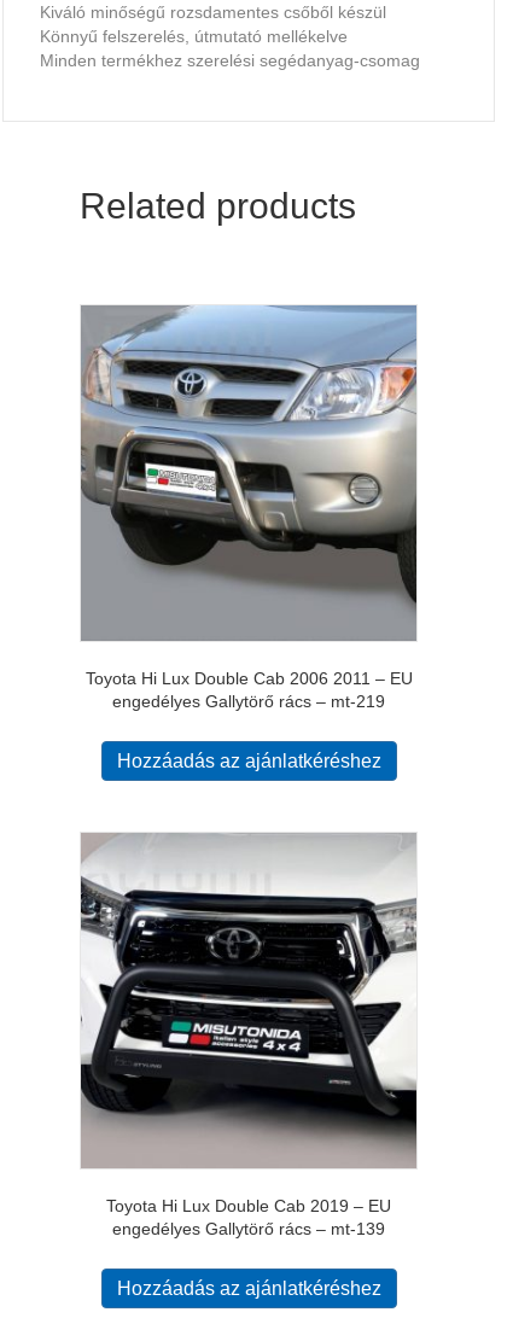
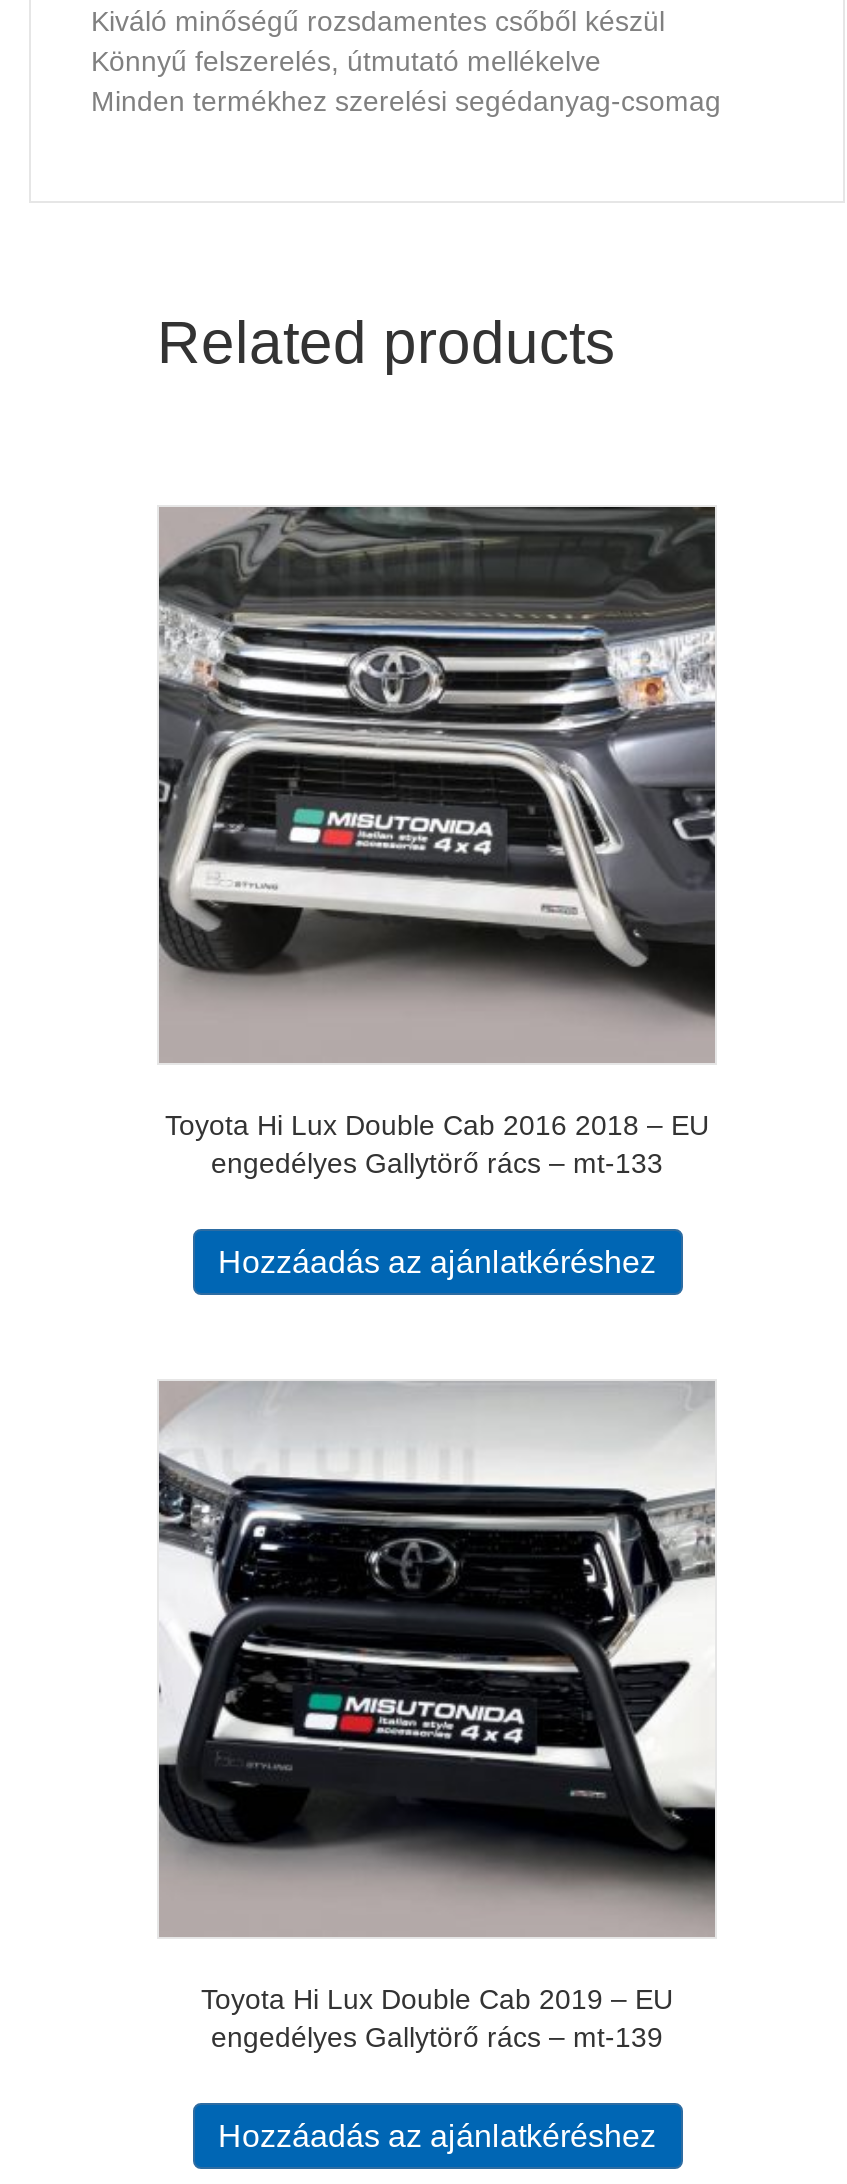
[81,305,418,688] [image] | Toyota Hi Lux Double Cab 2006 2011 – EU -> [159,504,717,1141] [image] | Toyota Hi Lux Double Cab 2016 2018 – EU
[112,692,385,711] engedélyes Gallytörő rács – mt-219 -> [211,1147,663,1179] engedélyes Gallytörő rács – mt-133

